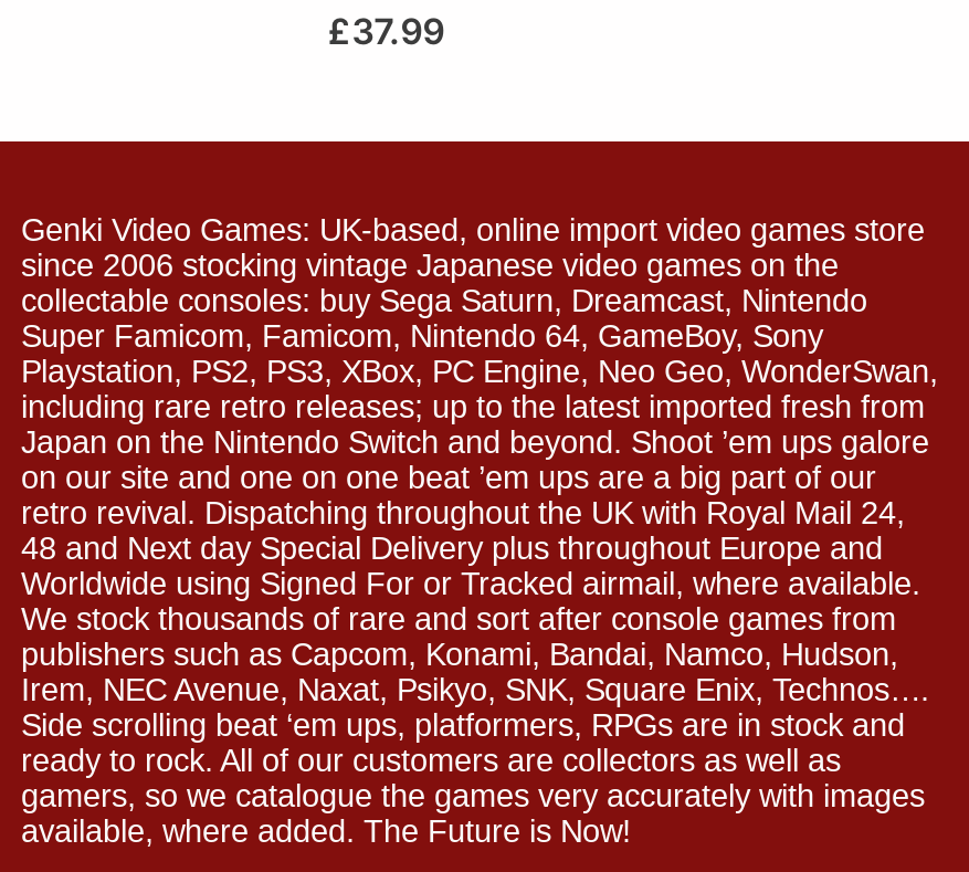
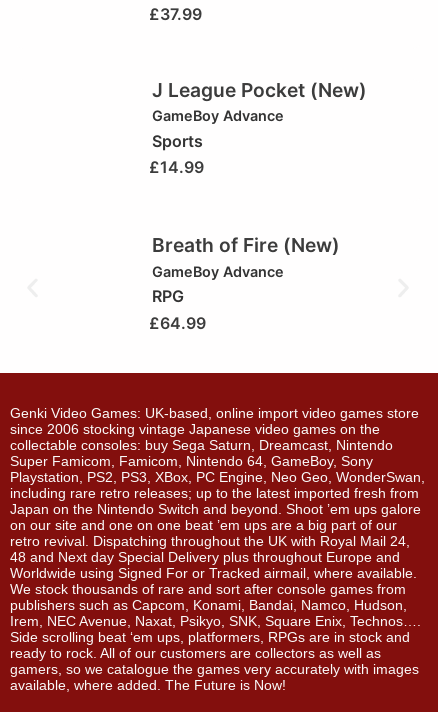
none -> [149,78,367,333] J League Pocket (New) | GameBoy Advance | Sports | £14.99 | Breath of Fire (New) | GameBoy Advance | RPG | £64.99

